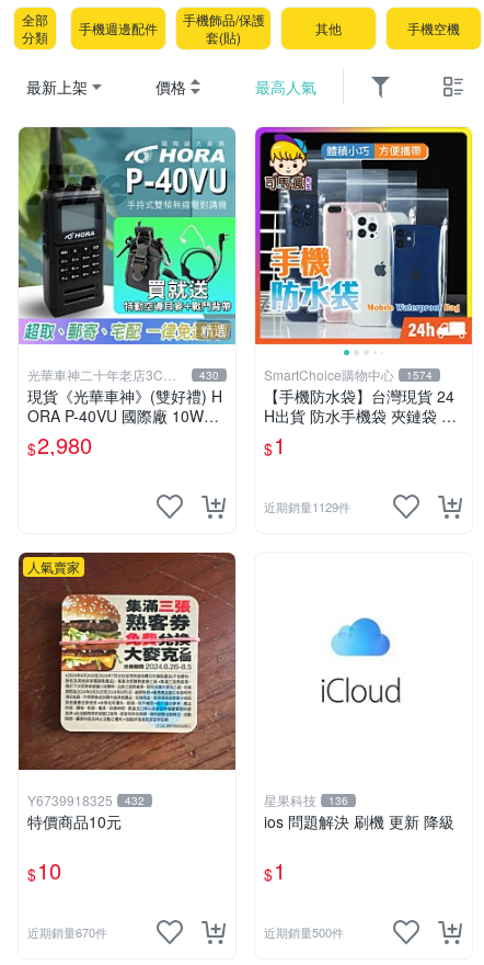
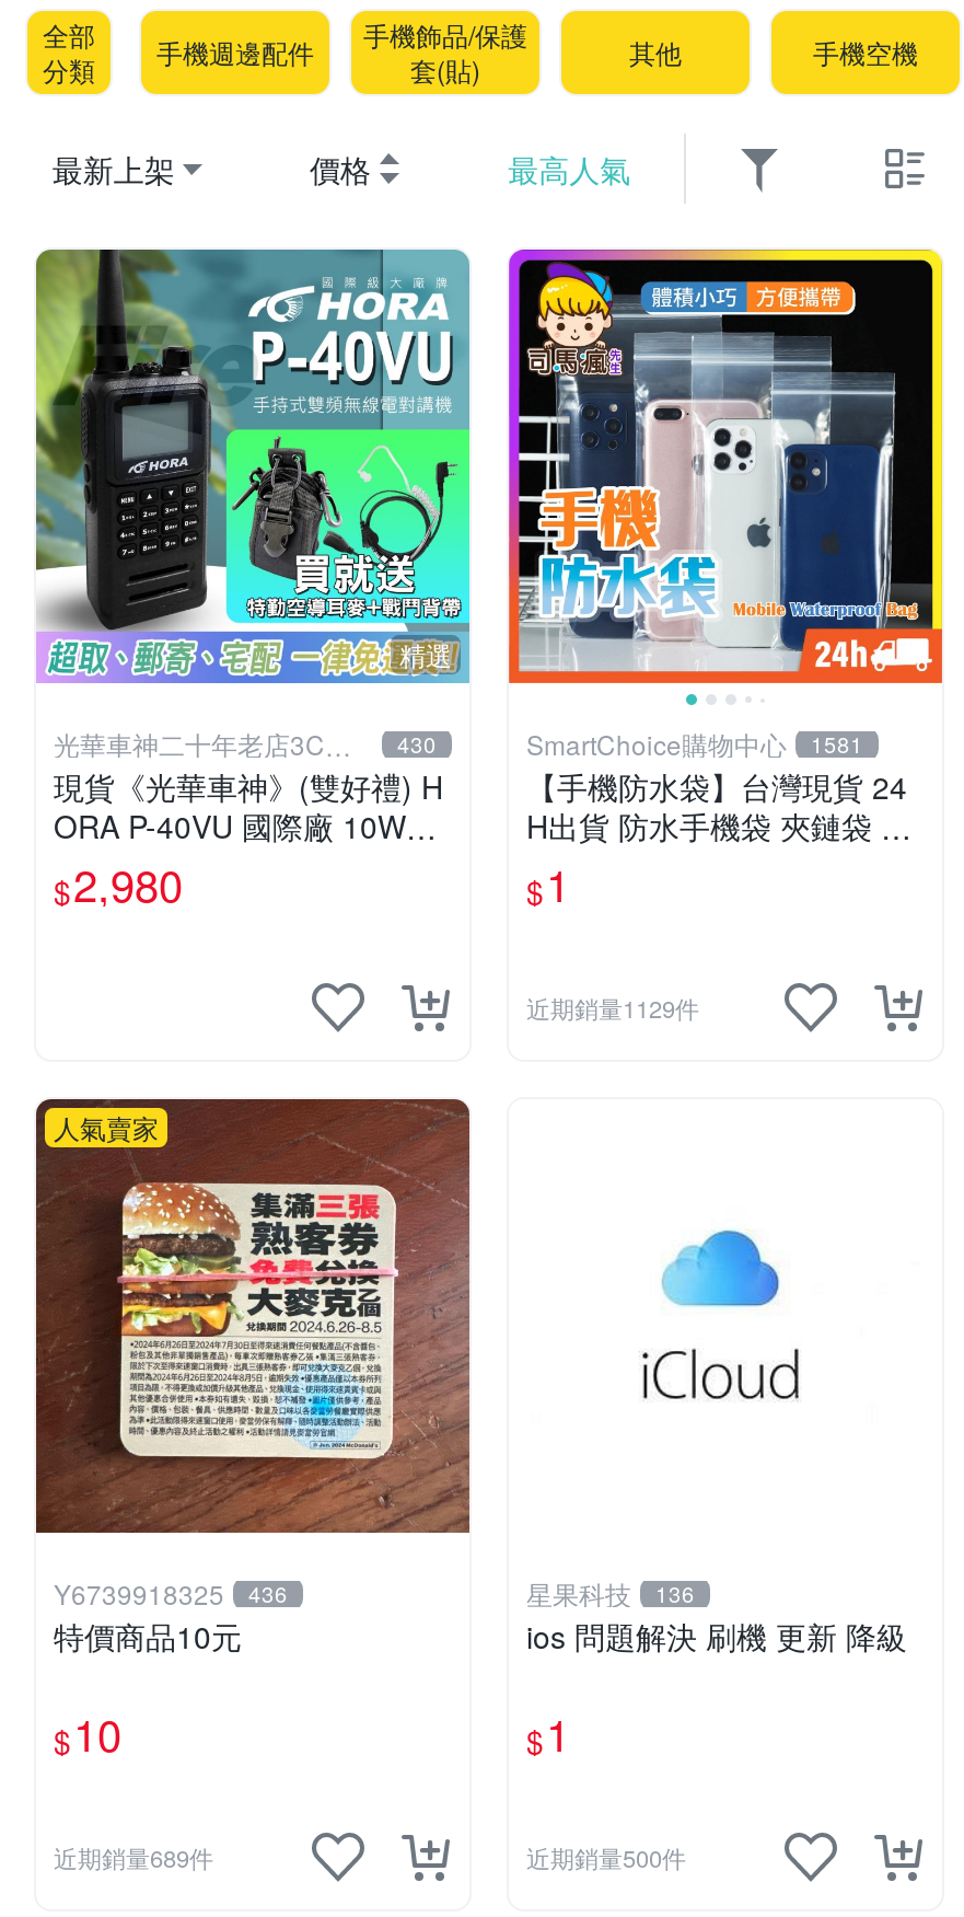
[264,365,433,384] SmartChoice購物中心 1574 -> [526,725,863,763] SmartChoice購物中心 1581
[27,791,145,810] Y6739918325 432 -> [54,1575,288,1612] Y6739918325 436
[27,924,107,941] 近期銷量670件 -> [54,1840,213,1875] 近期銷量689件

